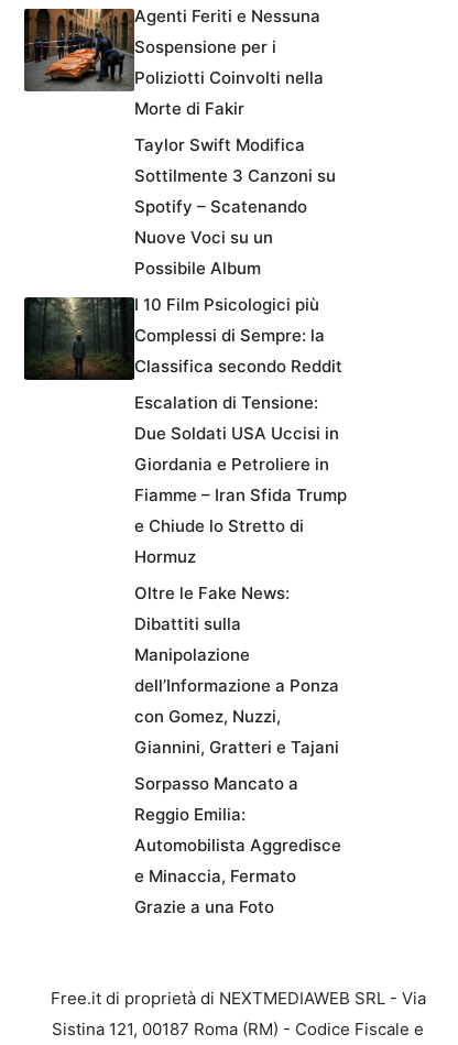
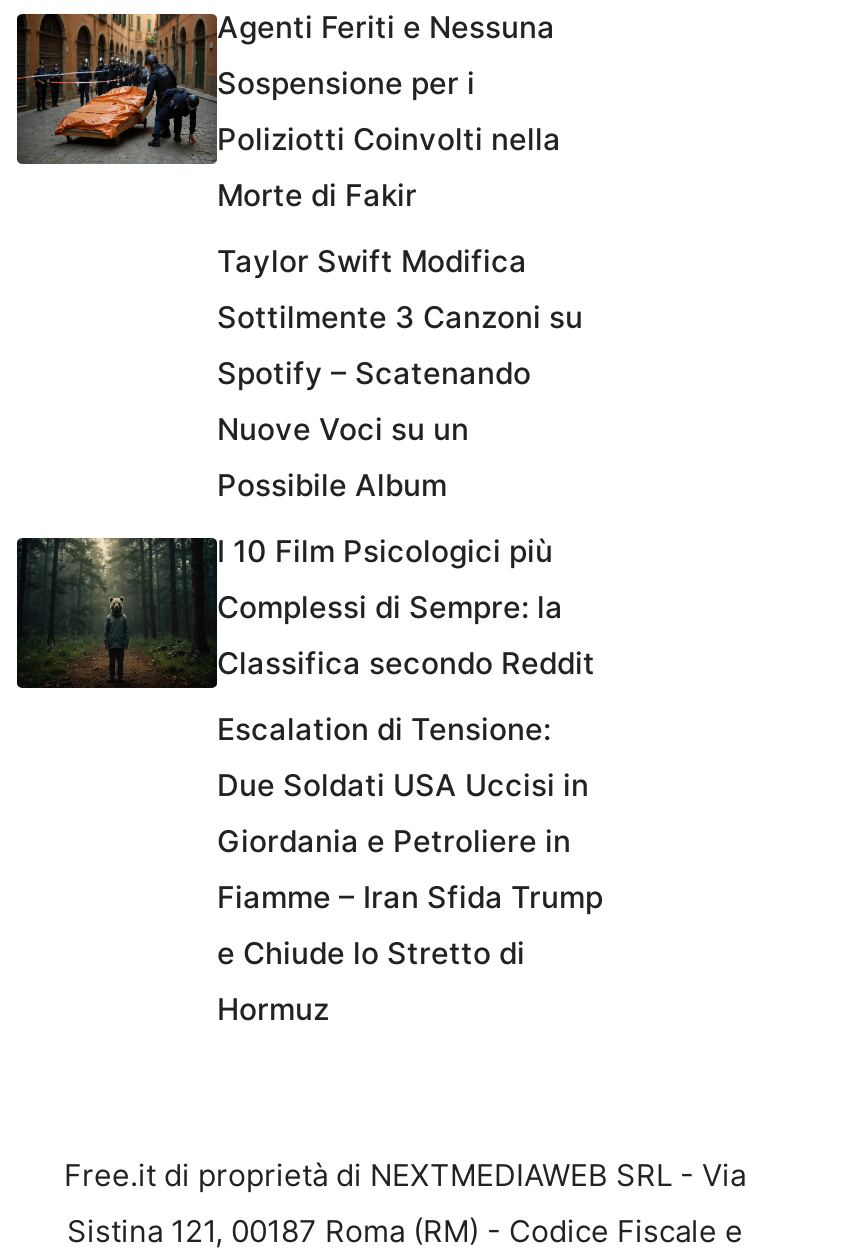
[134,582,341,917] Oltre le Fake News: | Dibattiti sulla | Manipolazione | dell’Informazione a Ponza | con Gomez, Nuzzi, | Giannini, Gratteri e Tajani | Sorpasso Mancato a | Reggio Emilia: | Automobilista Aggredisce | e Minaccia, Fermato | Grazie a una Foto -> none

